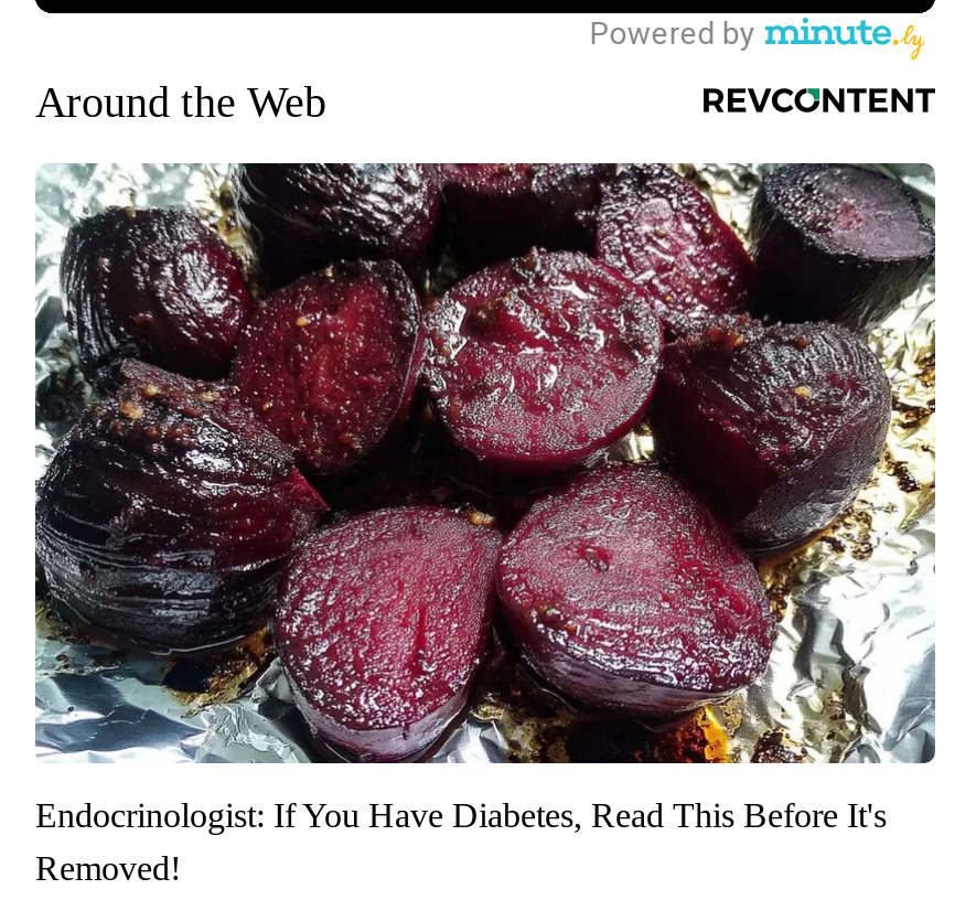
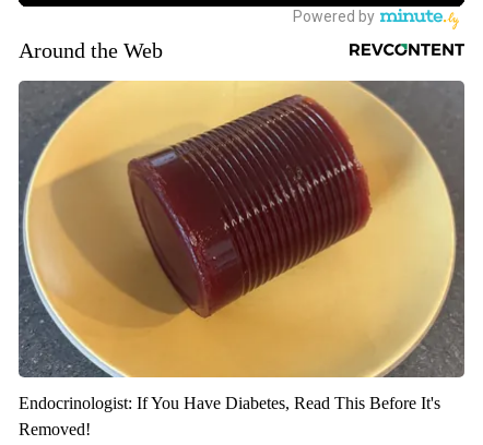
[35,161,935,765] [image] -> [17,80,466,378] [image]

